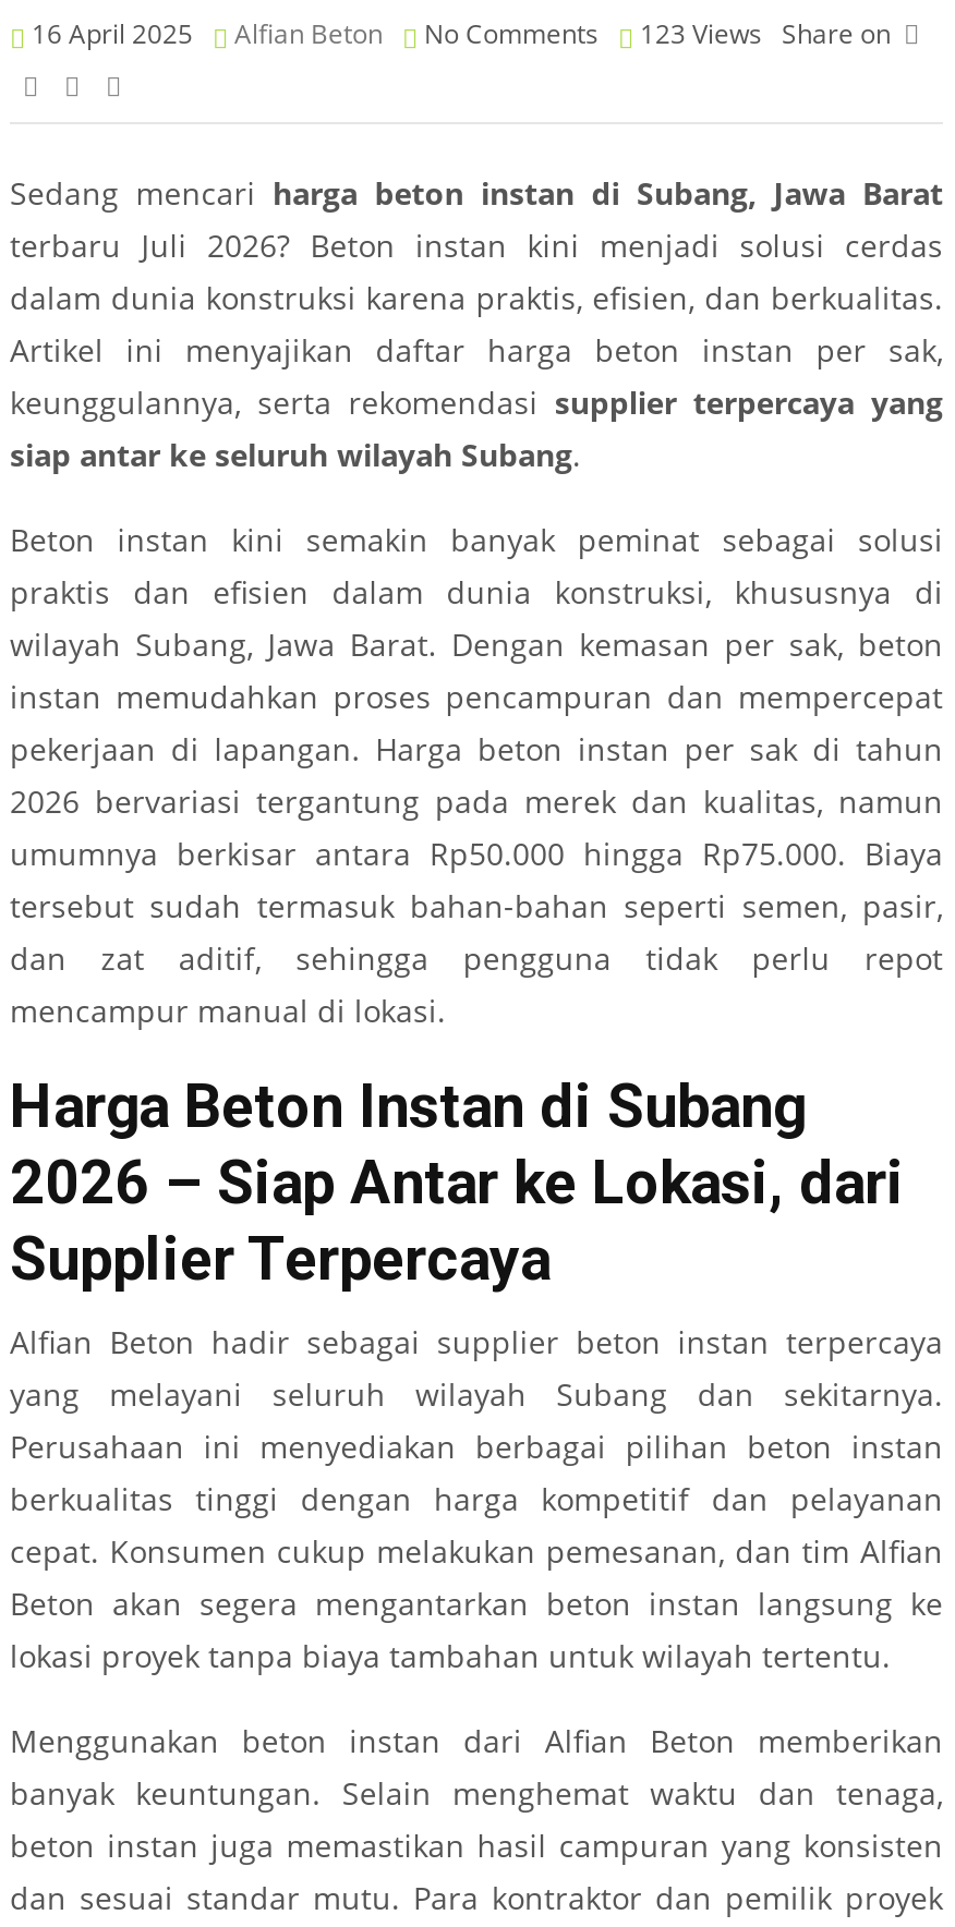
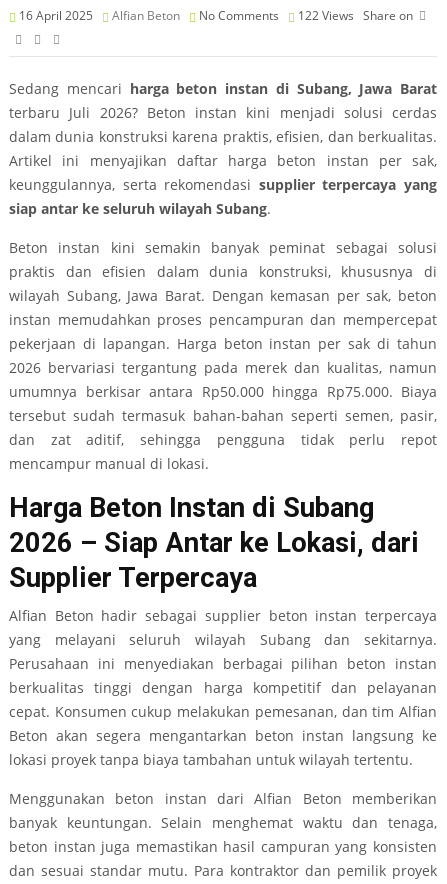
[633,15,891,53] 123 Views Share on -> [295,7,413,24] 122 Views Share on

